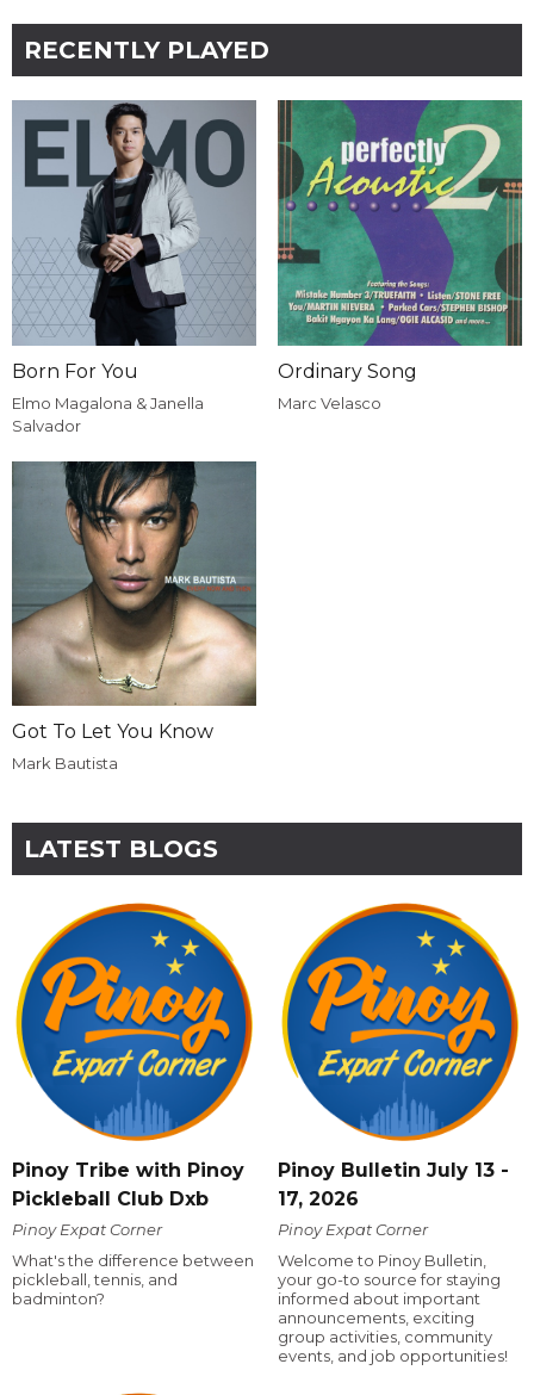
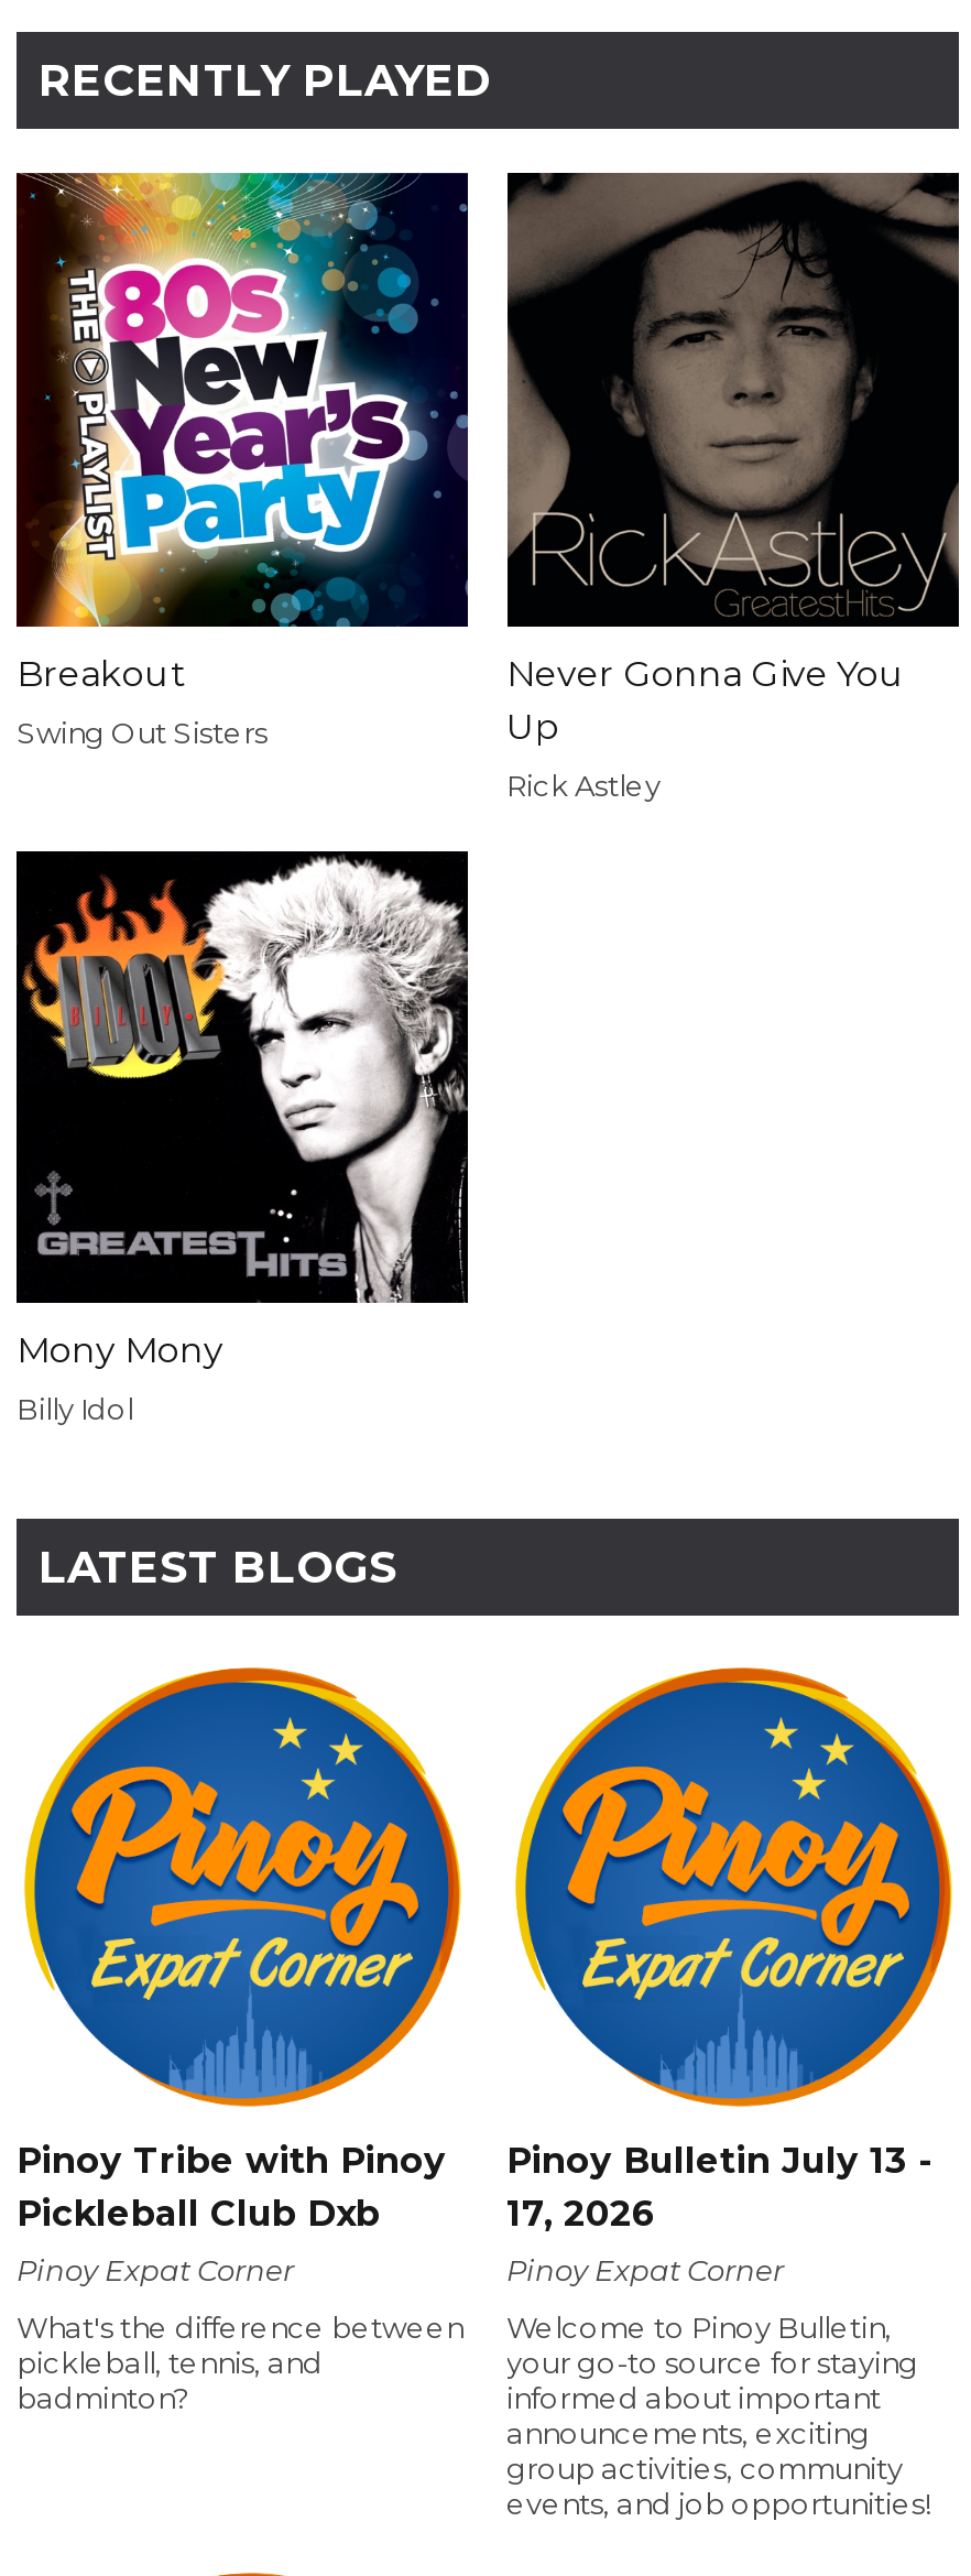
[12,100,255,383] [image] | Born For You -> [14,171,468,695] [image] | Breakout
[277,99,523,383] [image] | Ordinary Song -> [505,171,961,748] [image] | Never Gonna Give You | Up
[12,393,204,435] Elmo Magalona & Janella | Salvador -> [17,715,268,750] Swing Out Sisters
[277,393,381,412] Marc Velasco -> [506,767,661,803] Rick Astley
[11,460,257,743] [image] | Got To Let You Know -> [14,849,470,1372] [image] | Mony Mony
[12,754,118,773] Mark Bautista -> [17,1392,133,1427] Billy Idol

